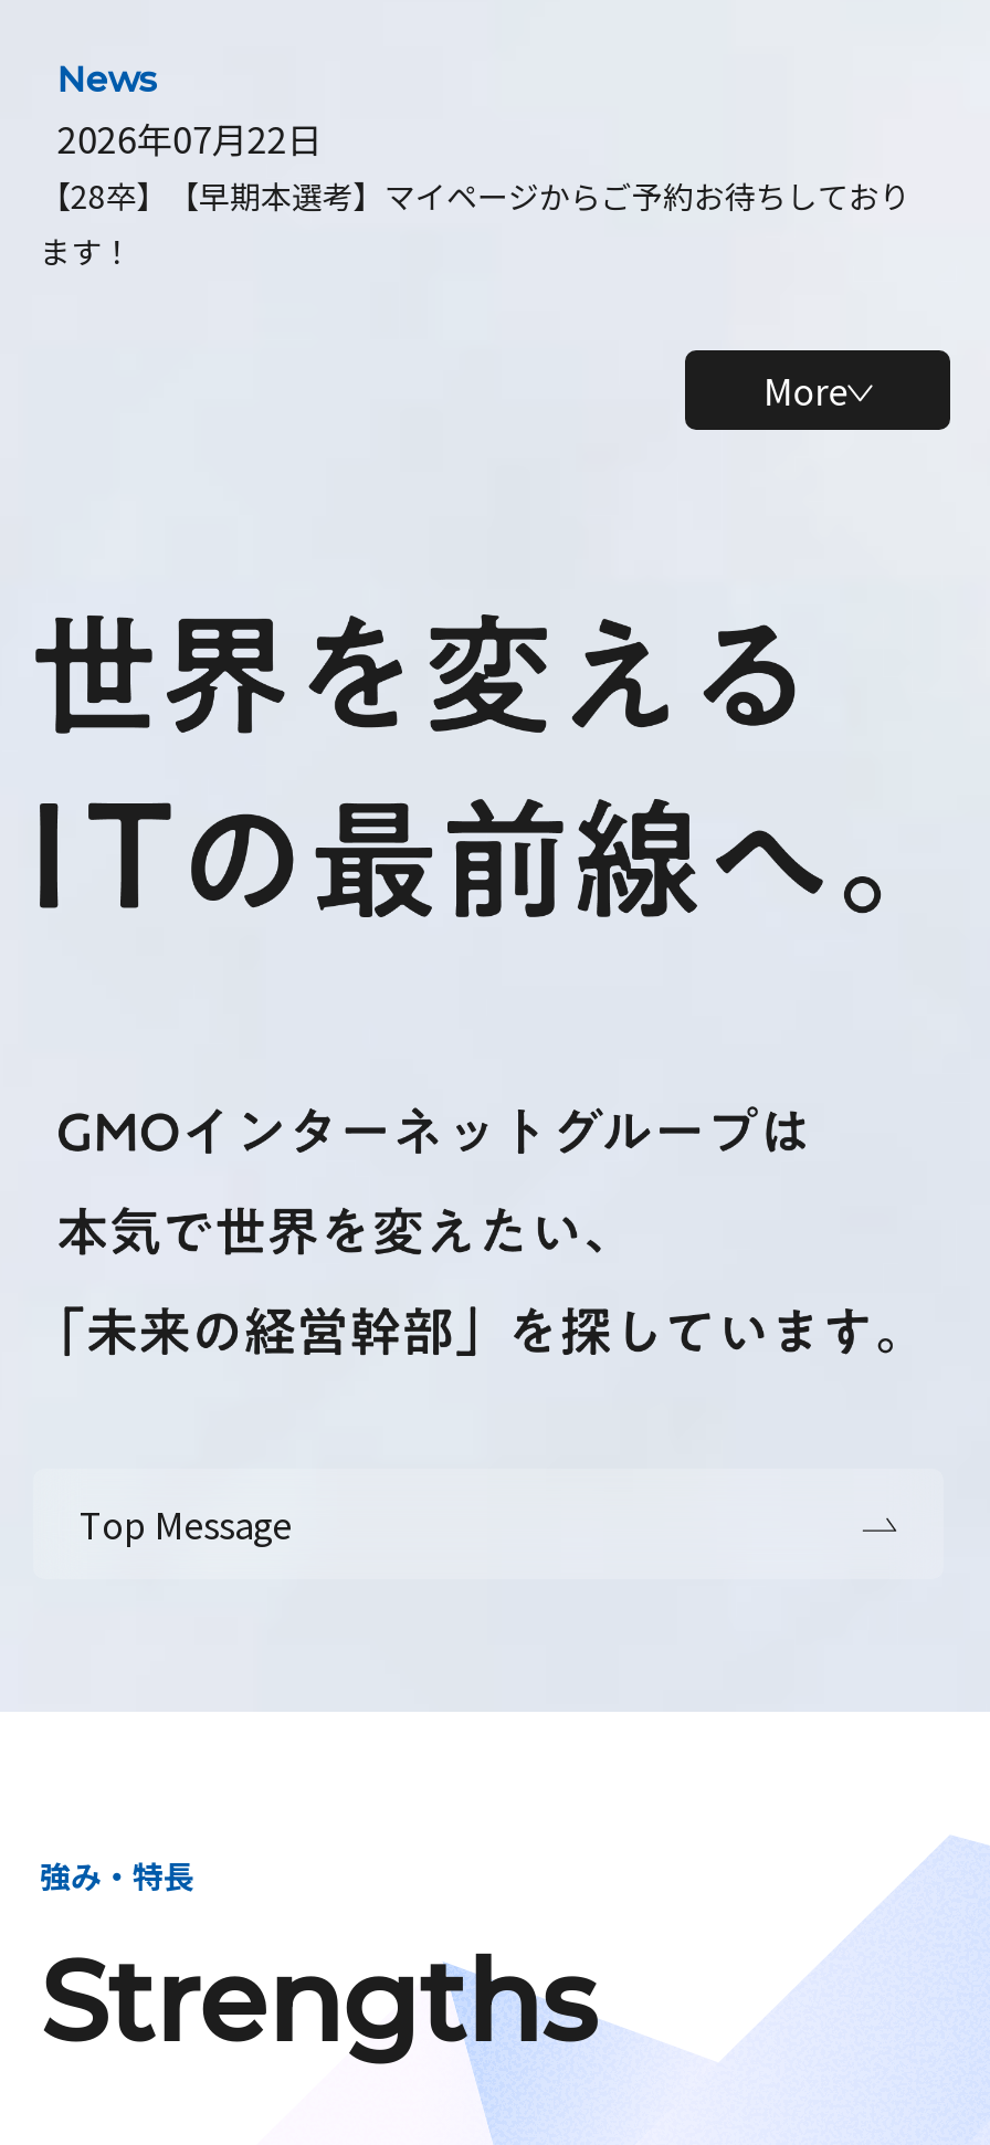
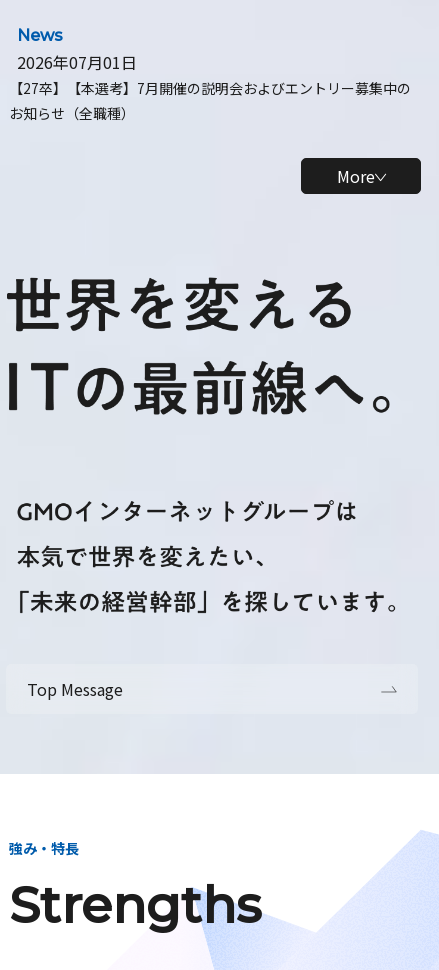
[40,112,910,273] 2026年07月22日 | 【28卒】【早期本選考】マイページからご予約お待ちしており | ます！ -> [9,50,411,123] 2026年07月01日 | 【27卒】【本選考】7月開催の説明会およびエントリー募集中の | お知らせ（全職種）

